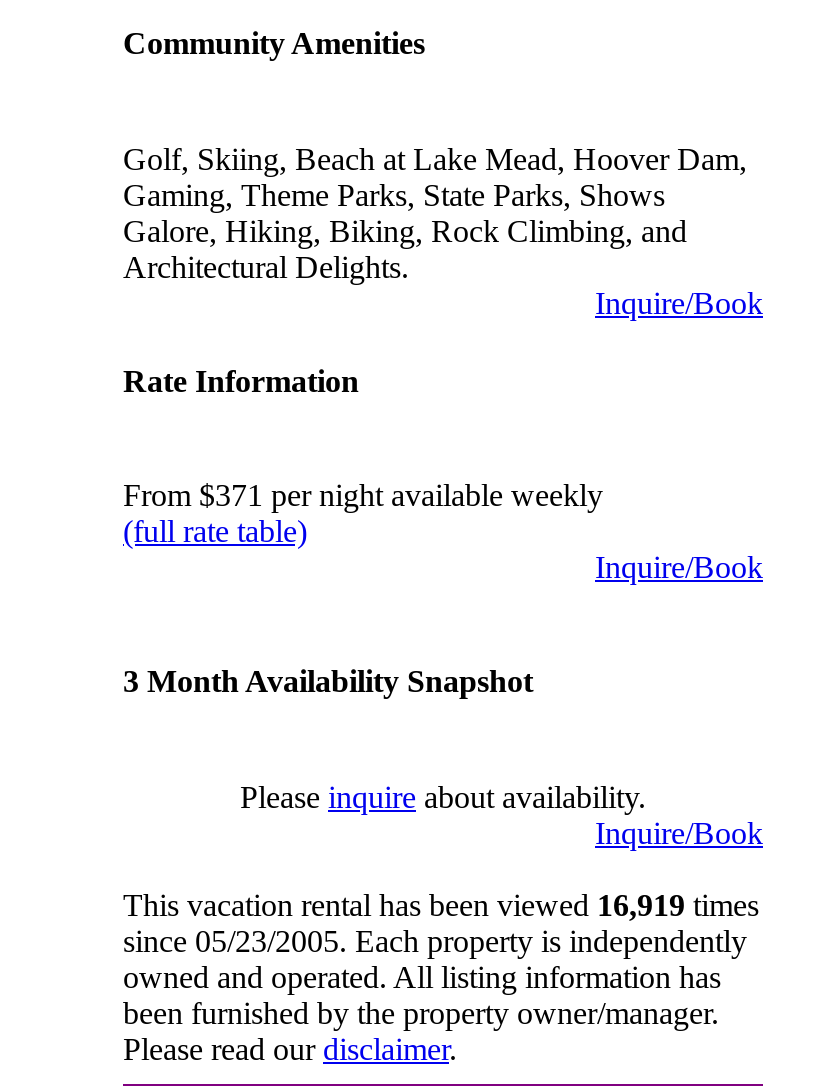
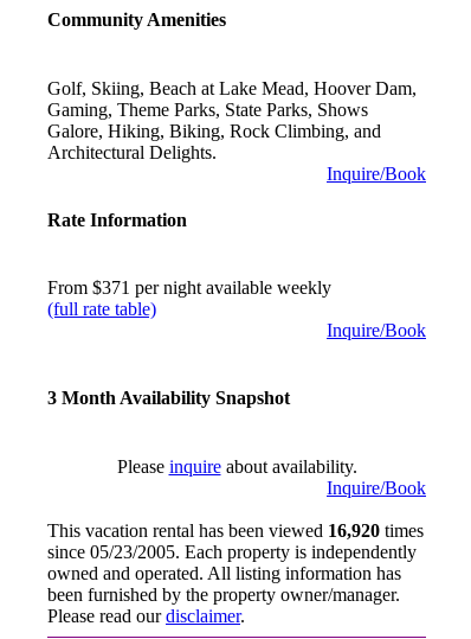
[123,887,759,921] This vacation rental has been viewed 16,919 times -> [47,520,424,540] This vacation rental has been viewed 16,920 times

